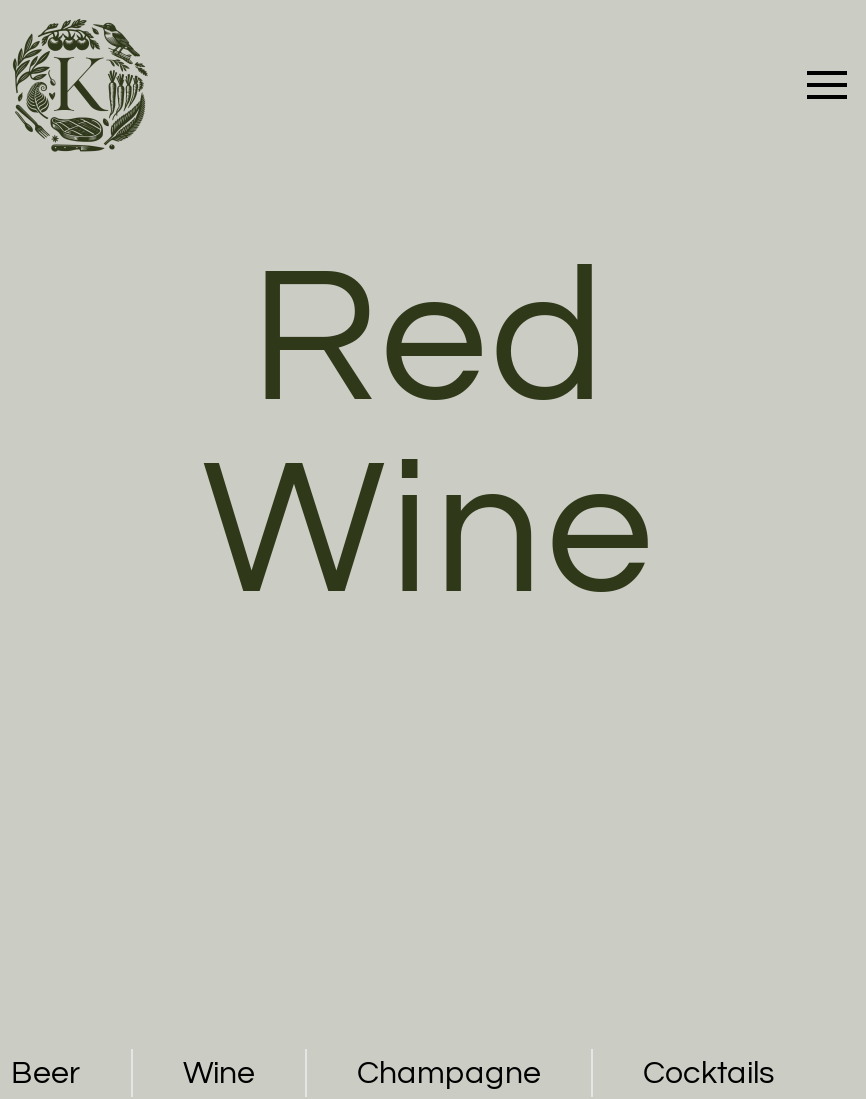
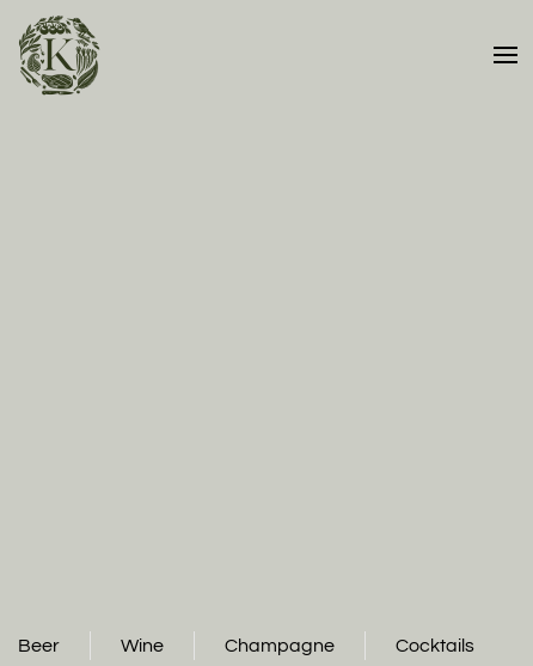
[202,241,656,631] Red | Wine -> none

